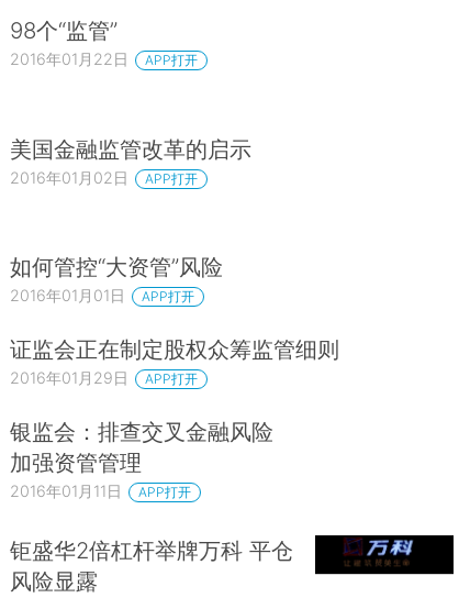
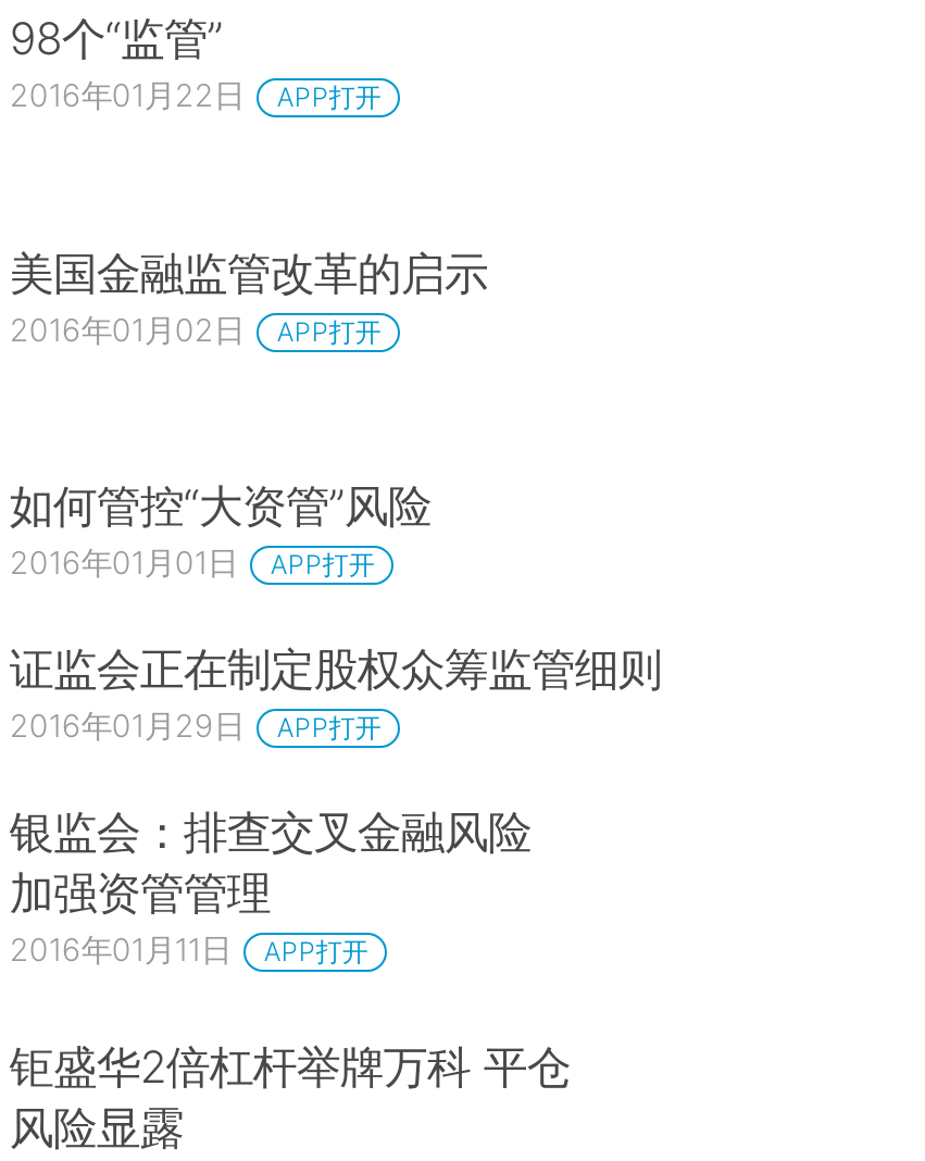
[314,534,455,575] [image] -> none

